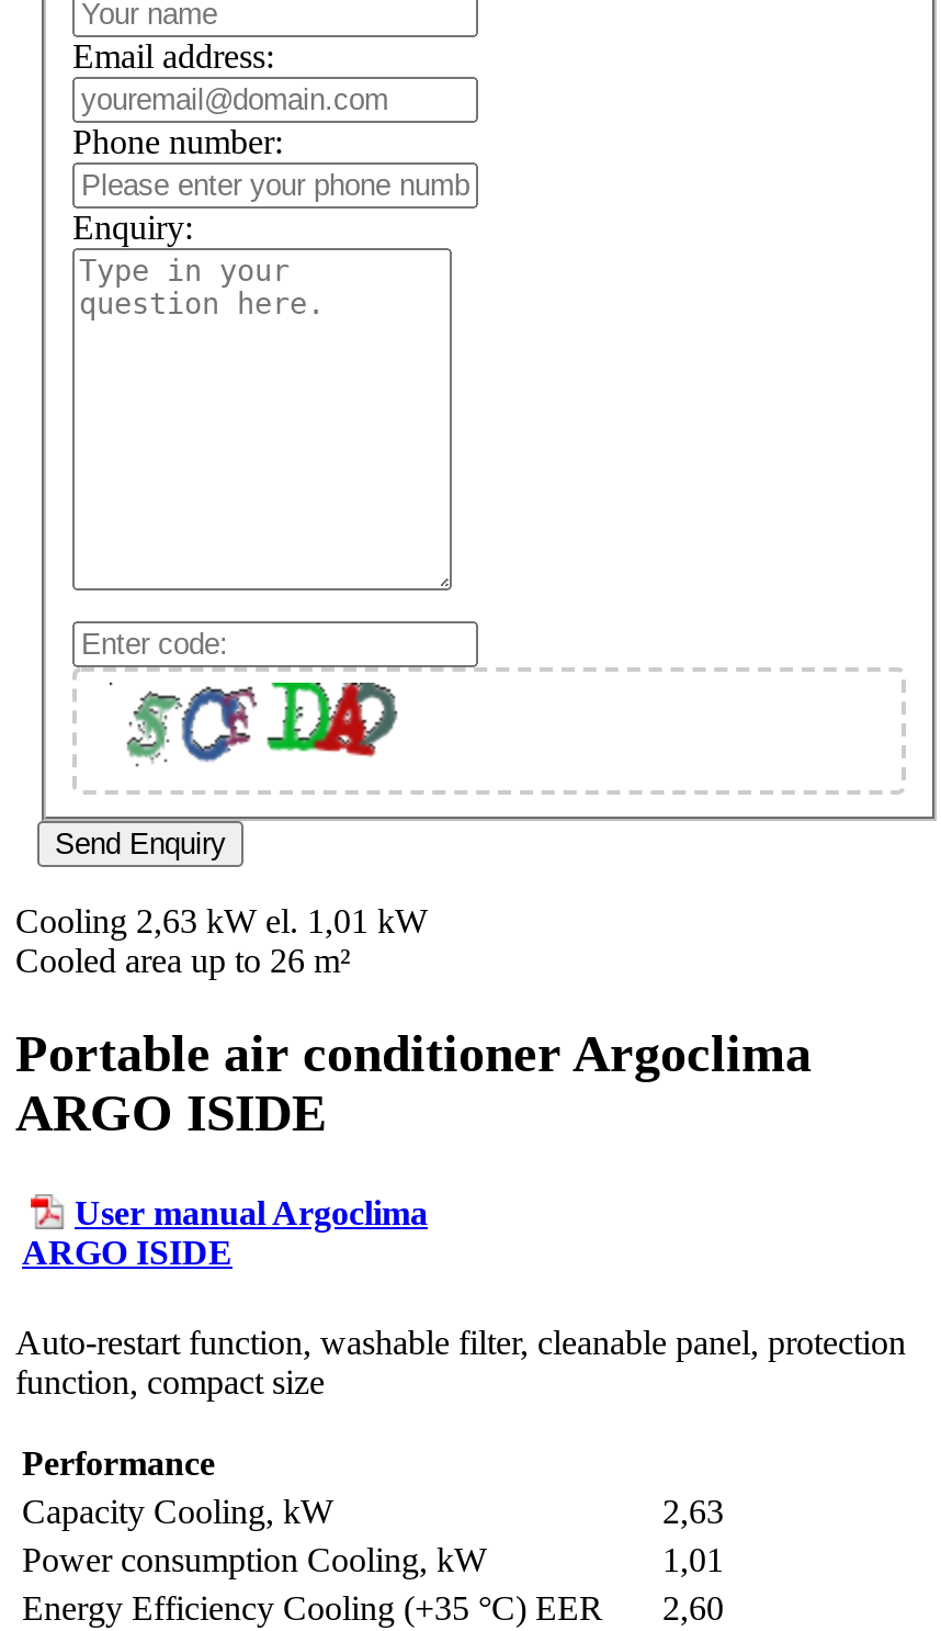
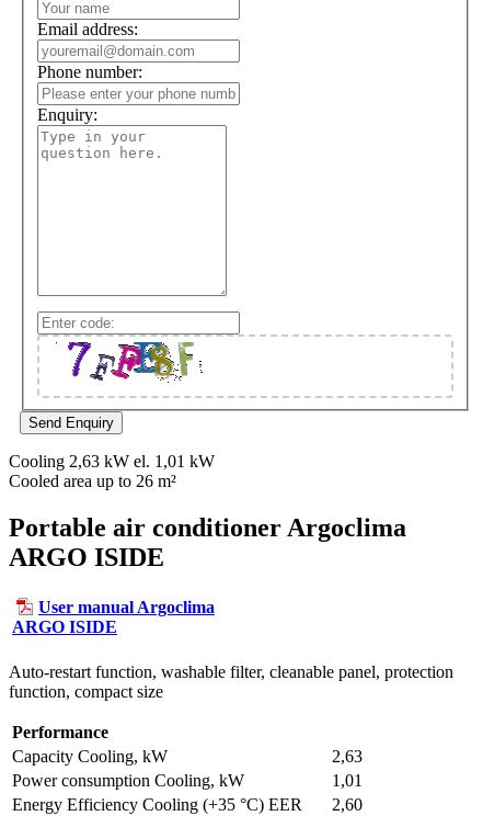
[125,680,401,766] [image] -> [65,341,204,384] [image]

